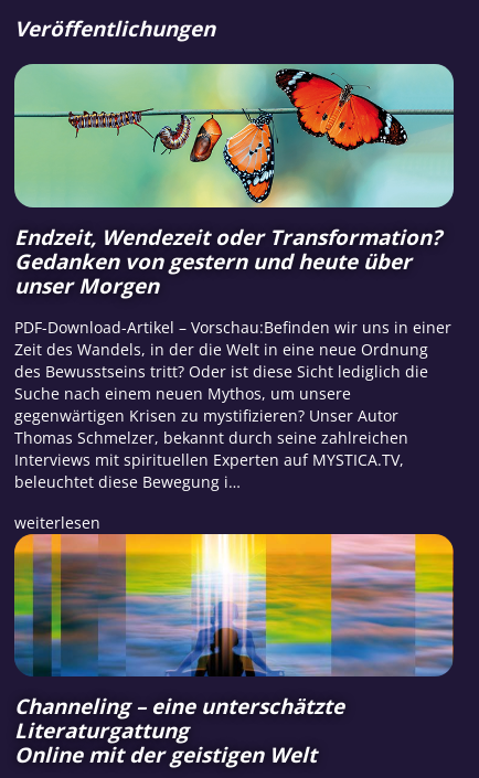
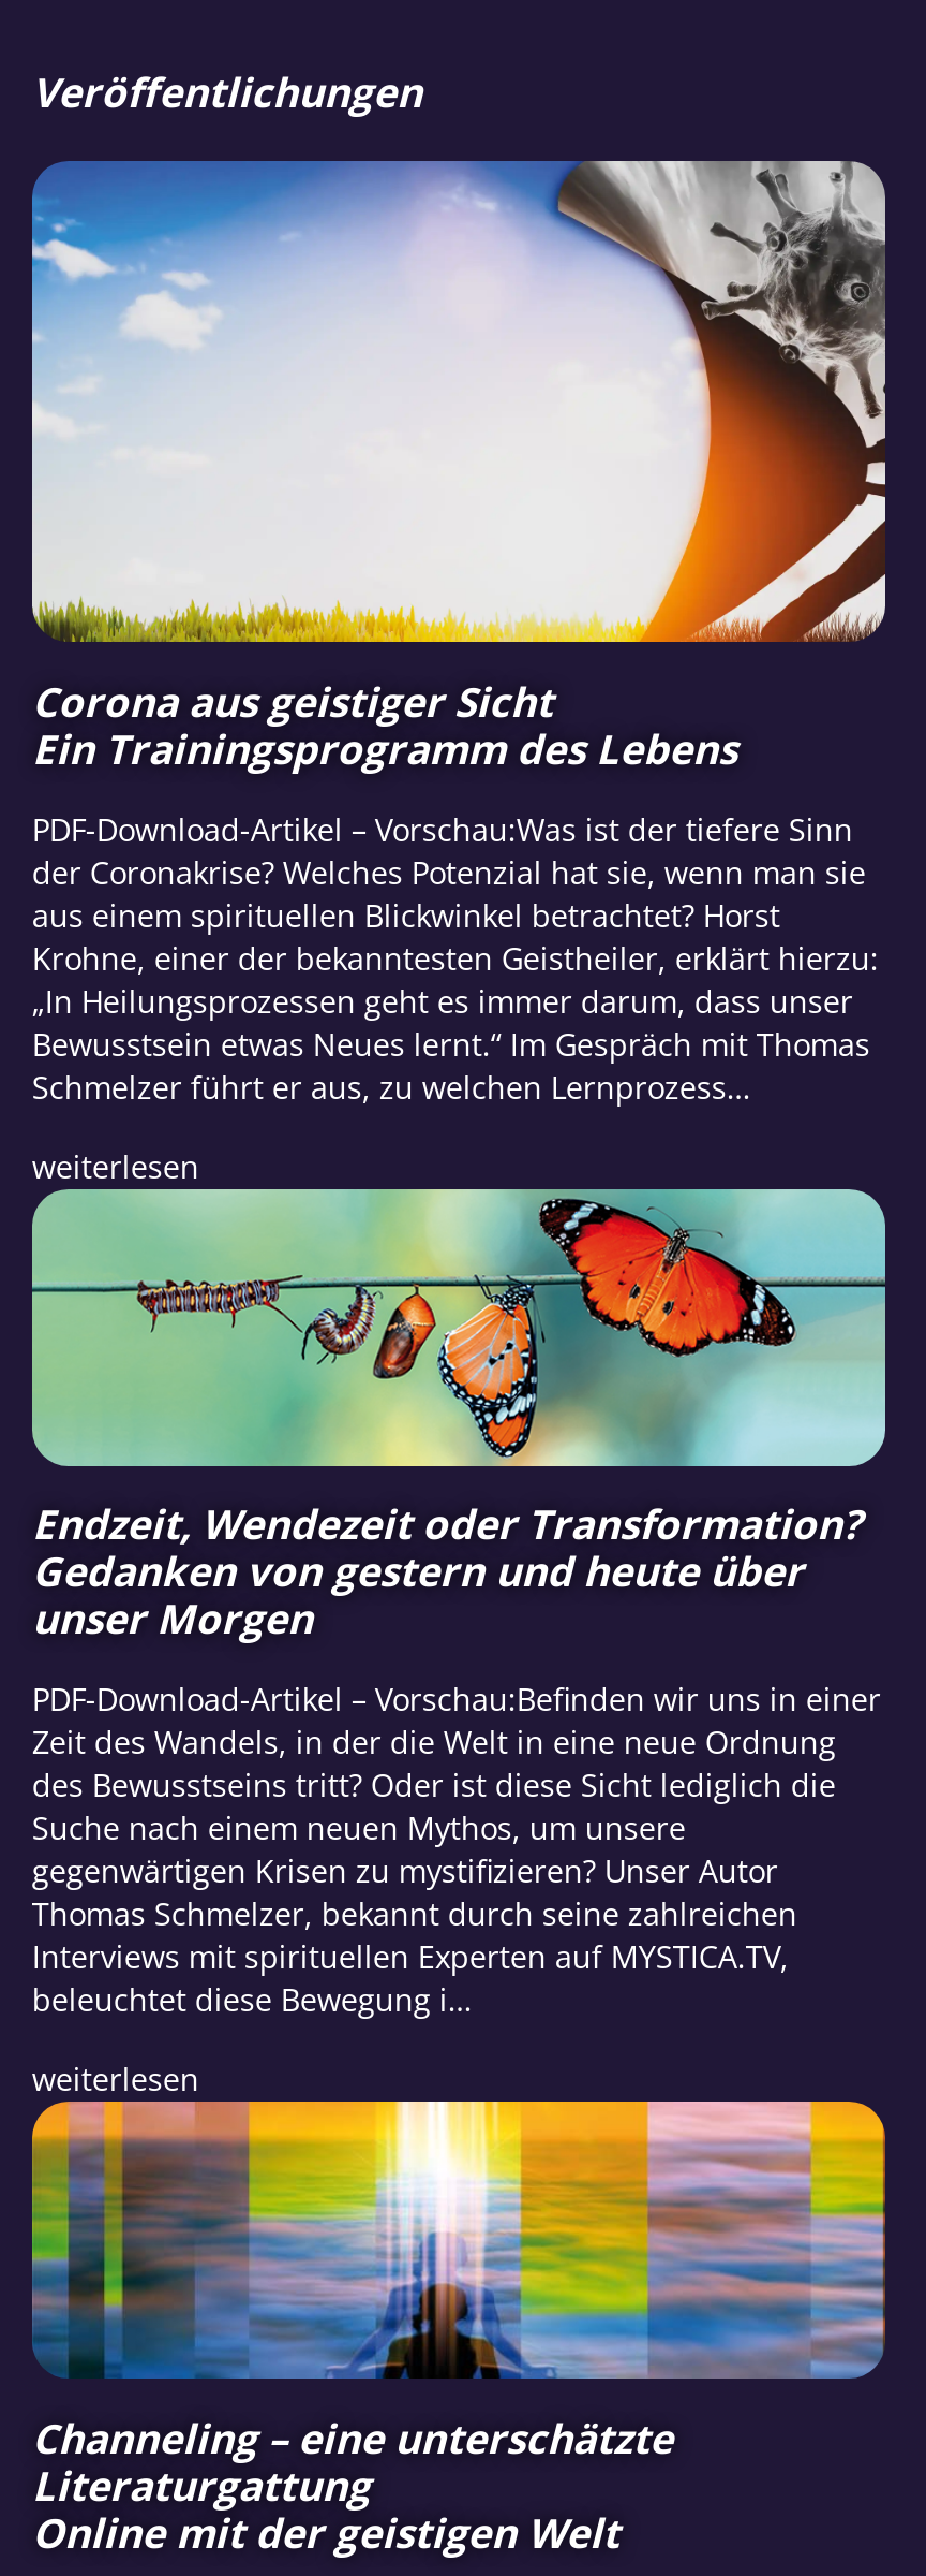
none -> [30,159,887,1186] [image] | Corona aus geistiger Sicht | Ein Trainingsprogramm des Lebens | PDF-Download-Artikel – Vorschau:Was ist der tiefere Sinn | der Coronakrise? Welches Potenzial hat sie, wenn man sie | aus einem spirituellen Blickwinkel betrachtet? Horst | Krohne, einer der bekanntesten Geistheiler, erklärt hierzu: | „In Heilungsprozessen geht es immer darum, dass unser | Bewusstsein etwas Neues lernt.“ Im Gespräch mit Thomas | Schmelzer führt er aus, zu welchen Lernprozess… | weiterlesen

